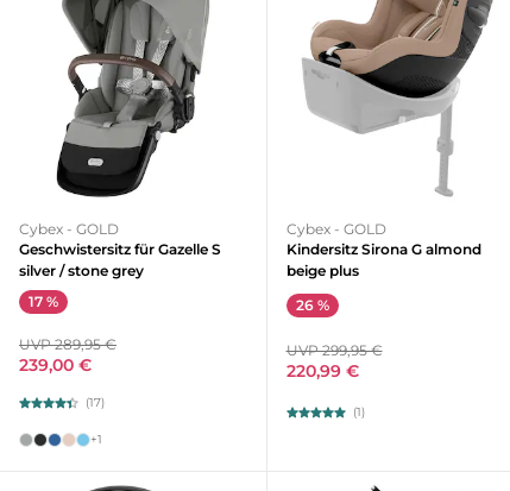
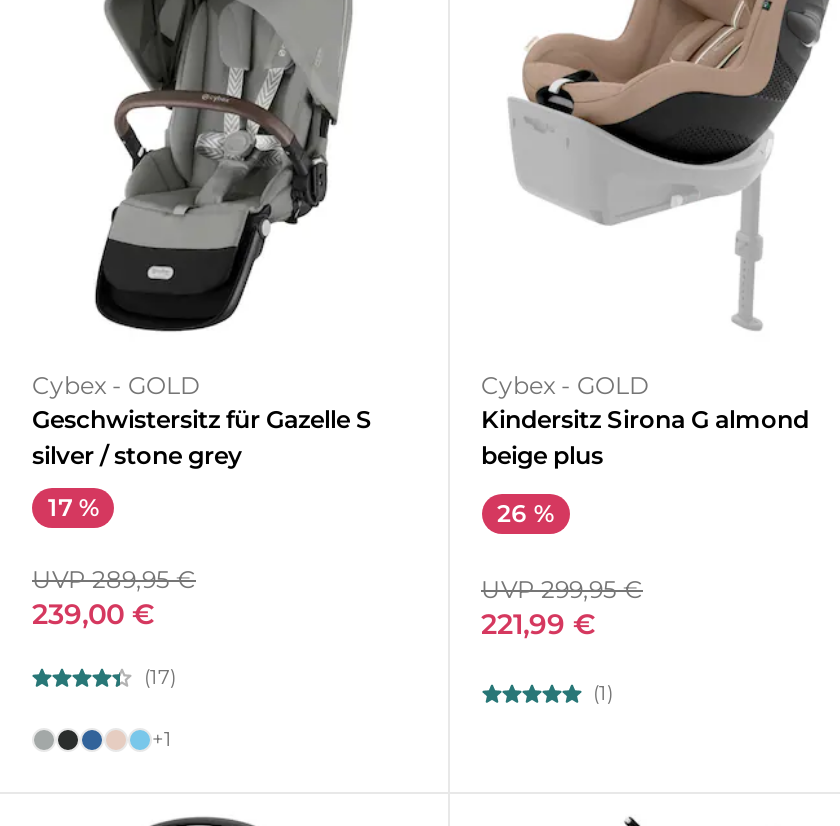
[286,361,358,382] 220,99 € -> [481,607,595,643] 221,99 €

